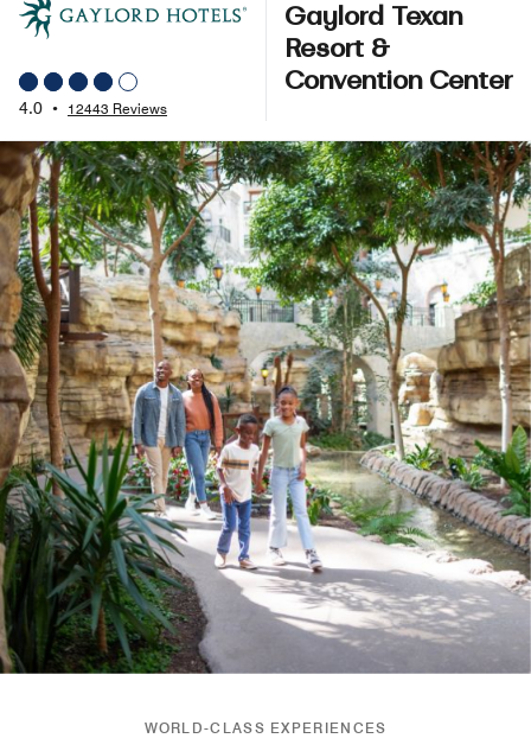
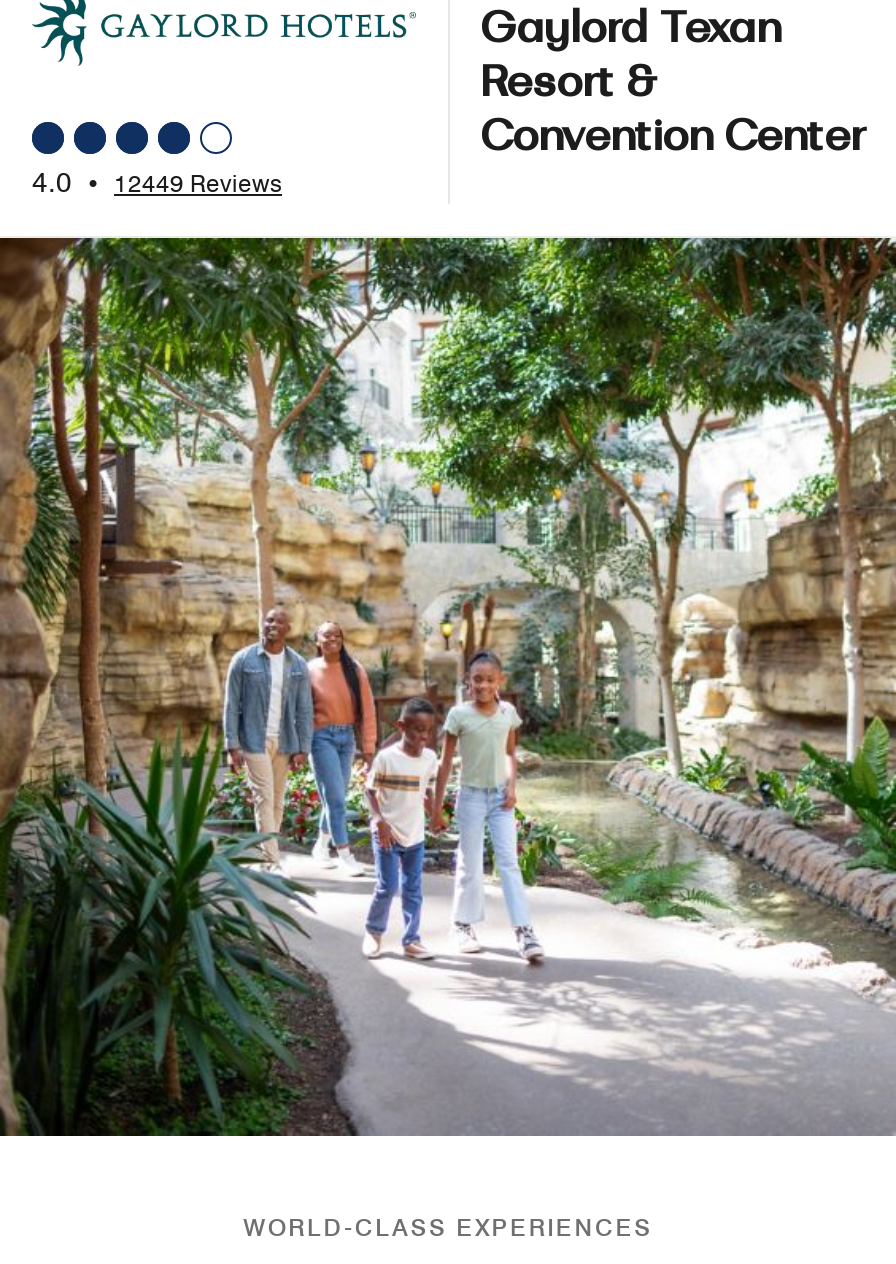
[19,98,167,117] 4.0 • 12443 Reviews -> [32,166,282,198] 4.0 • 12449 Reviews

